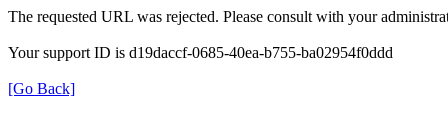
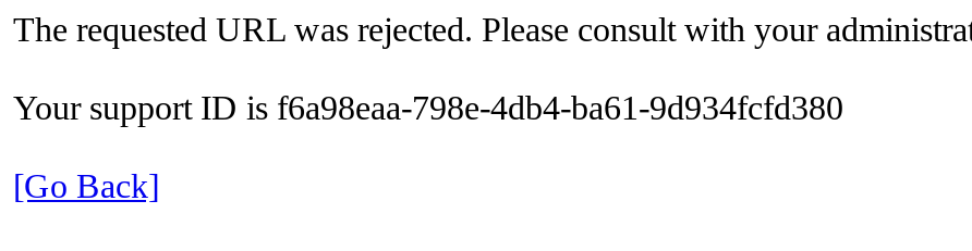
[8,44,393,61] Your support ID is d19daccf-0685-40ea-b755-ba02954f0ddd -> [13,89,843,126] Your support ID is f6a98eaa-798e-4db4-ba61-9d934fcfd380

